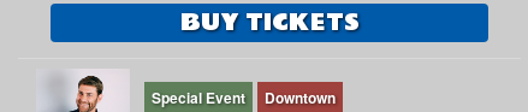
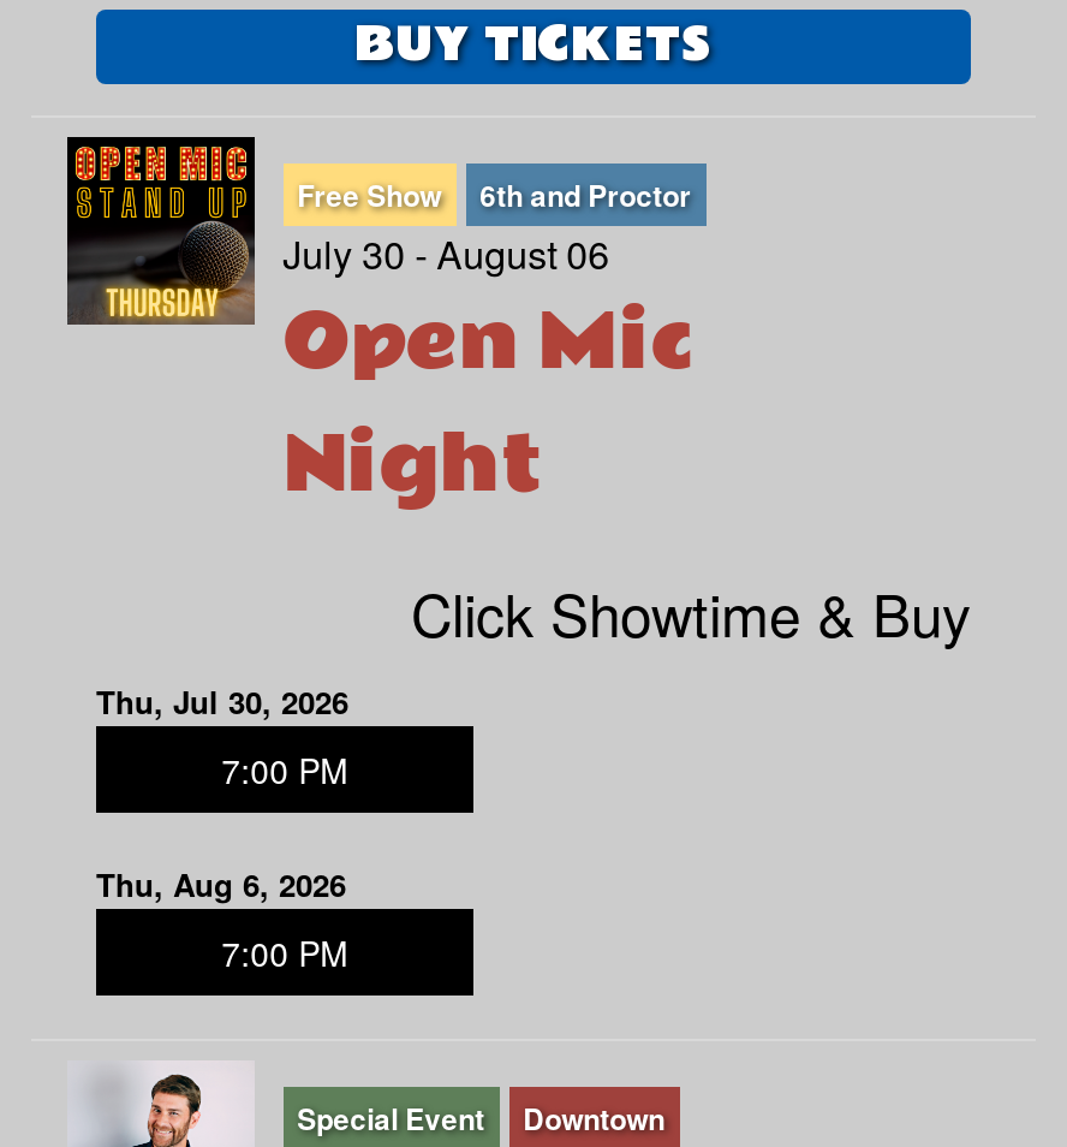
none -> [65,135,971,977] [image] | Free Show | 6th and Proctor | July 30 - August 06 | Open Mic | Night | Click Showtime & Buy | Thu, Jul 30, 2026 | 7:00 PM | Thu, Aug 6, 2026 | 7:00 PM

